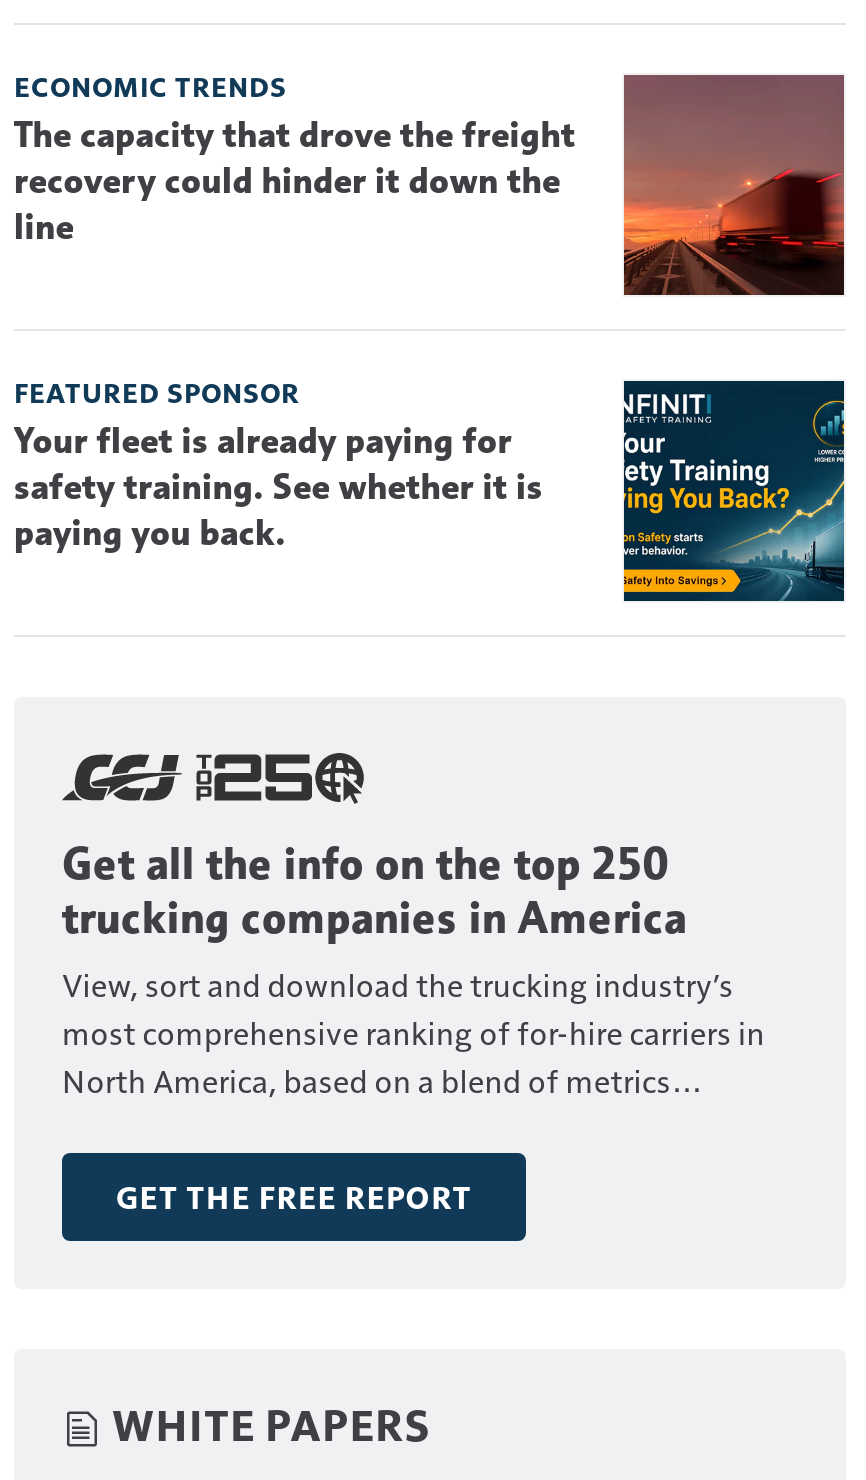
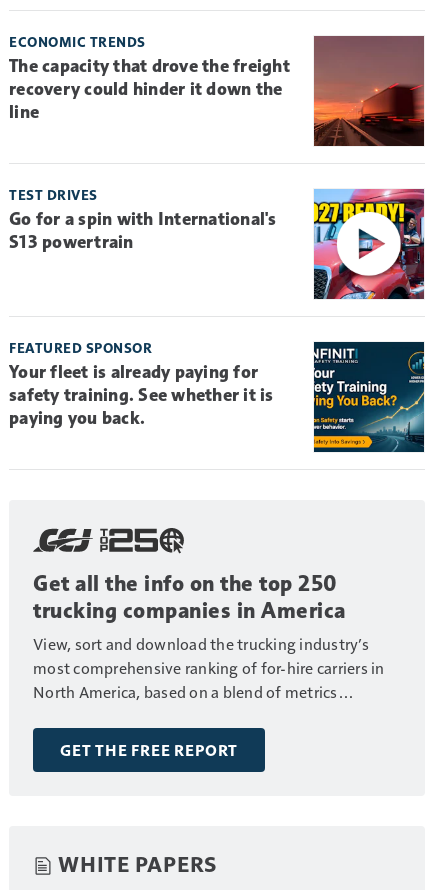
none -> [9,186,425,300] [image] | TEST DRIVES | Go for a spin with International's | S13 powertrain

